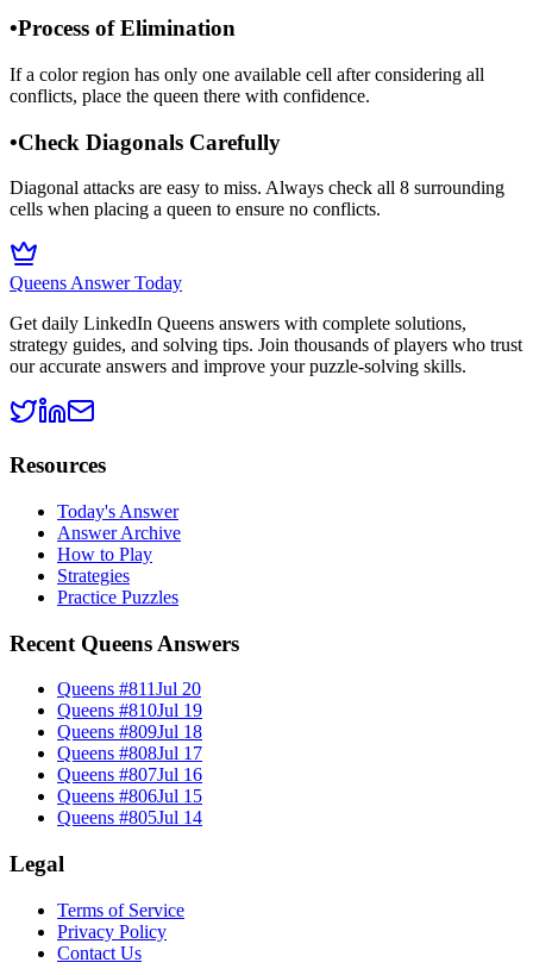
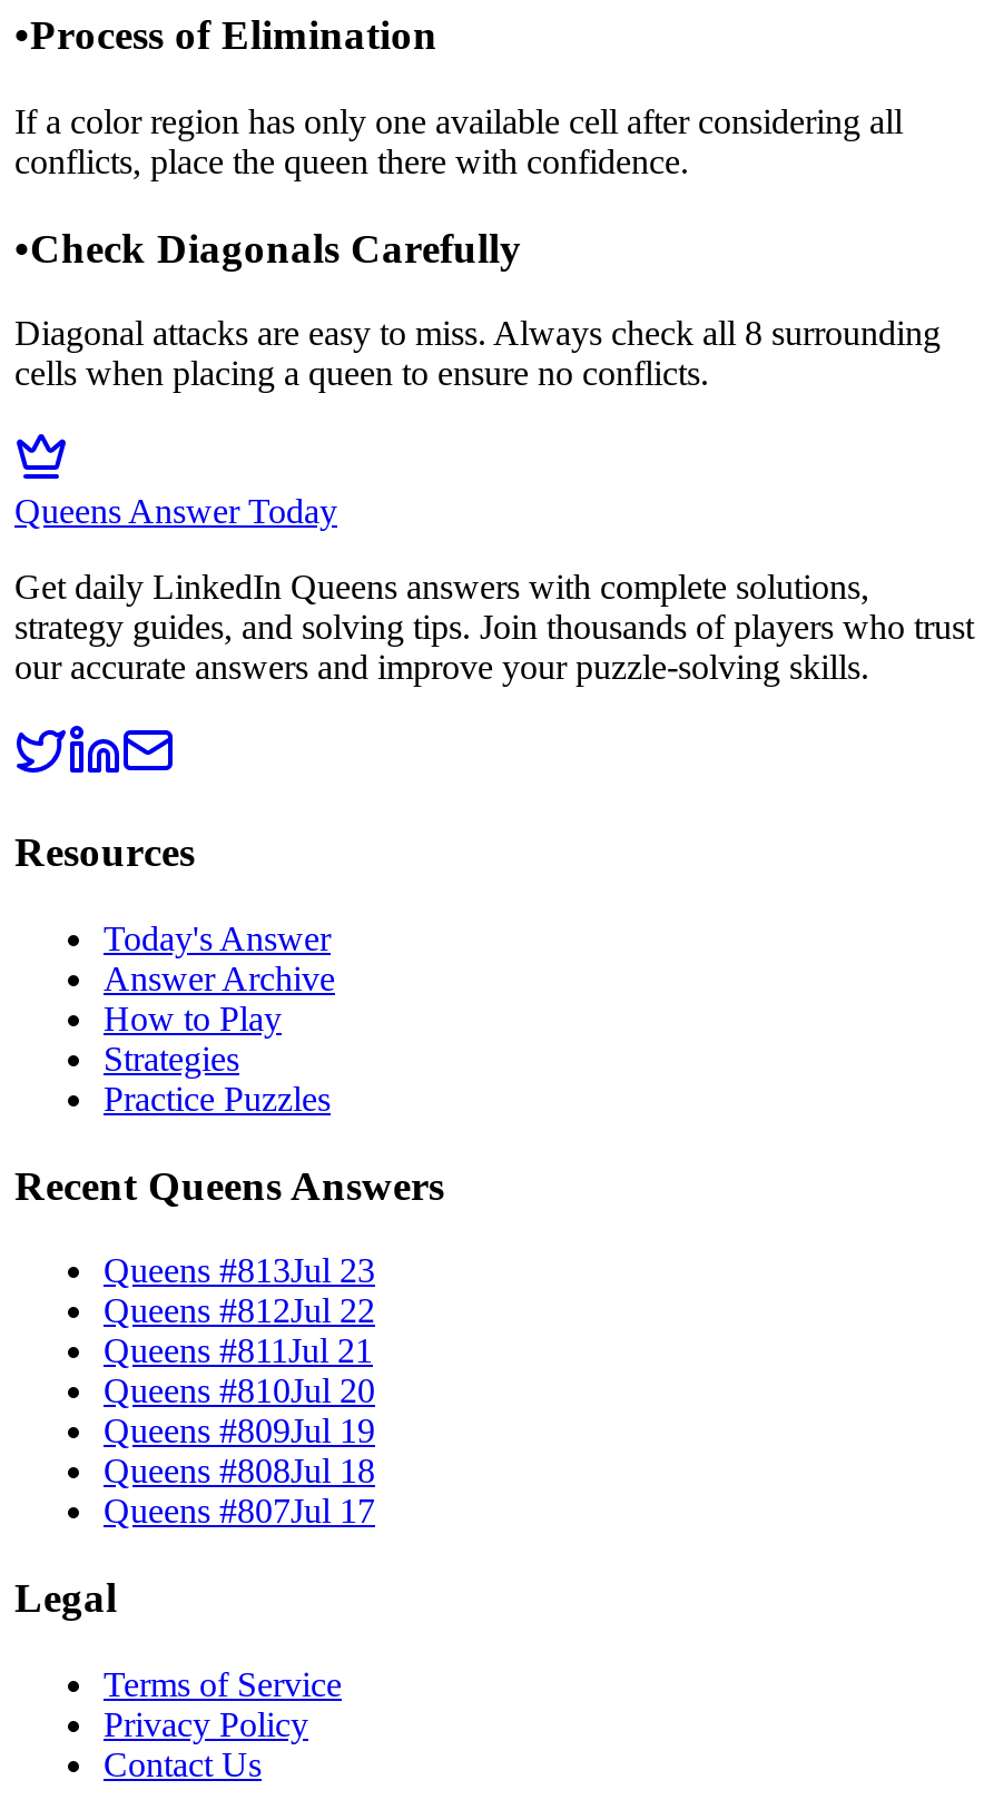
[57,679,201,699] Queens #811Jul 20 -> [104,1252,375,1289] Queens #813Jul 23
[57,700,202,720] Queens #810Jul 19 -> [104,1292,375,1330] Queens #812Jul 22
[57,722,202,742] Queens #809 Jul 18 -> [104,1332,373,1370] Queens #811 Jul 21
[57,743,202,763] Queens #808Jul 17 -> [104,1372,375,1410] Queens #810Jul 20
[57,765,202,785] Queens #807Jul 16 -> [104,1412,375,1450] Queens #809Jul 19
[57,786,202,806] Queens #806Jul 15 -> [104,1452,375,1490] Queens #808Jul 18
[57,807,202,828] Queens #805Jul 14 -> [104,1492,375,1530] Queens #807Jul 17

